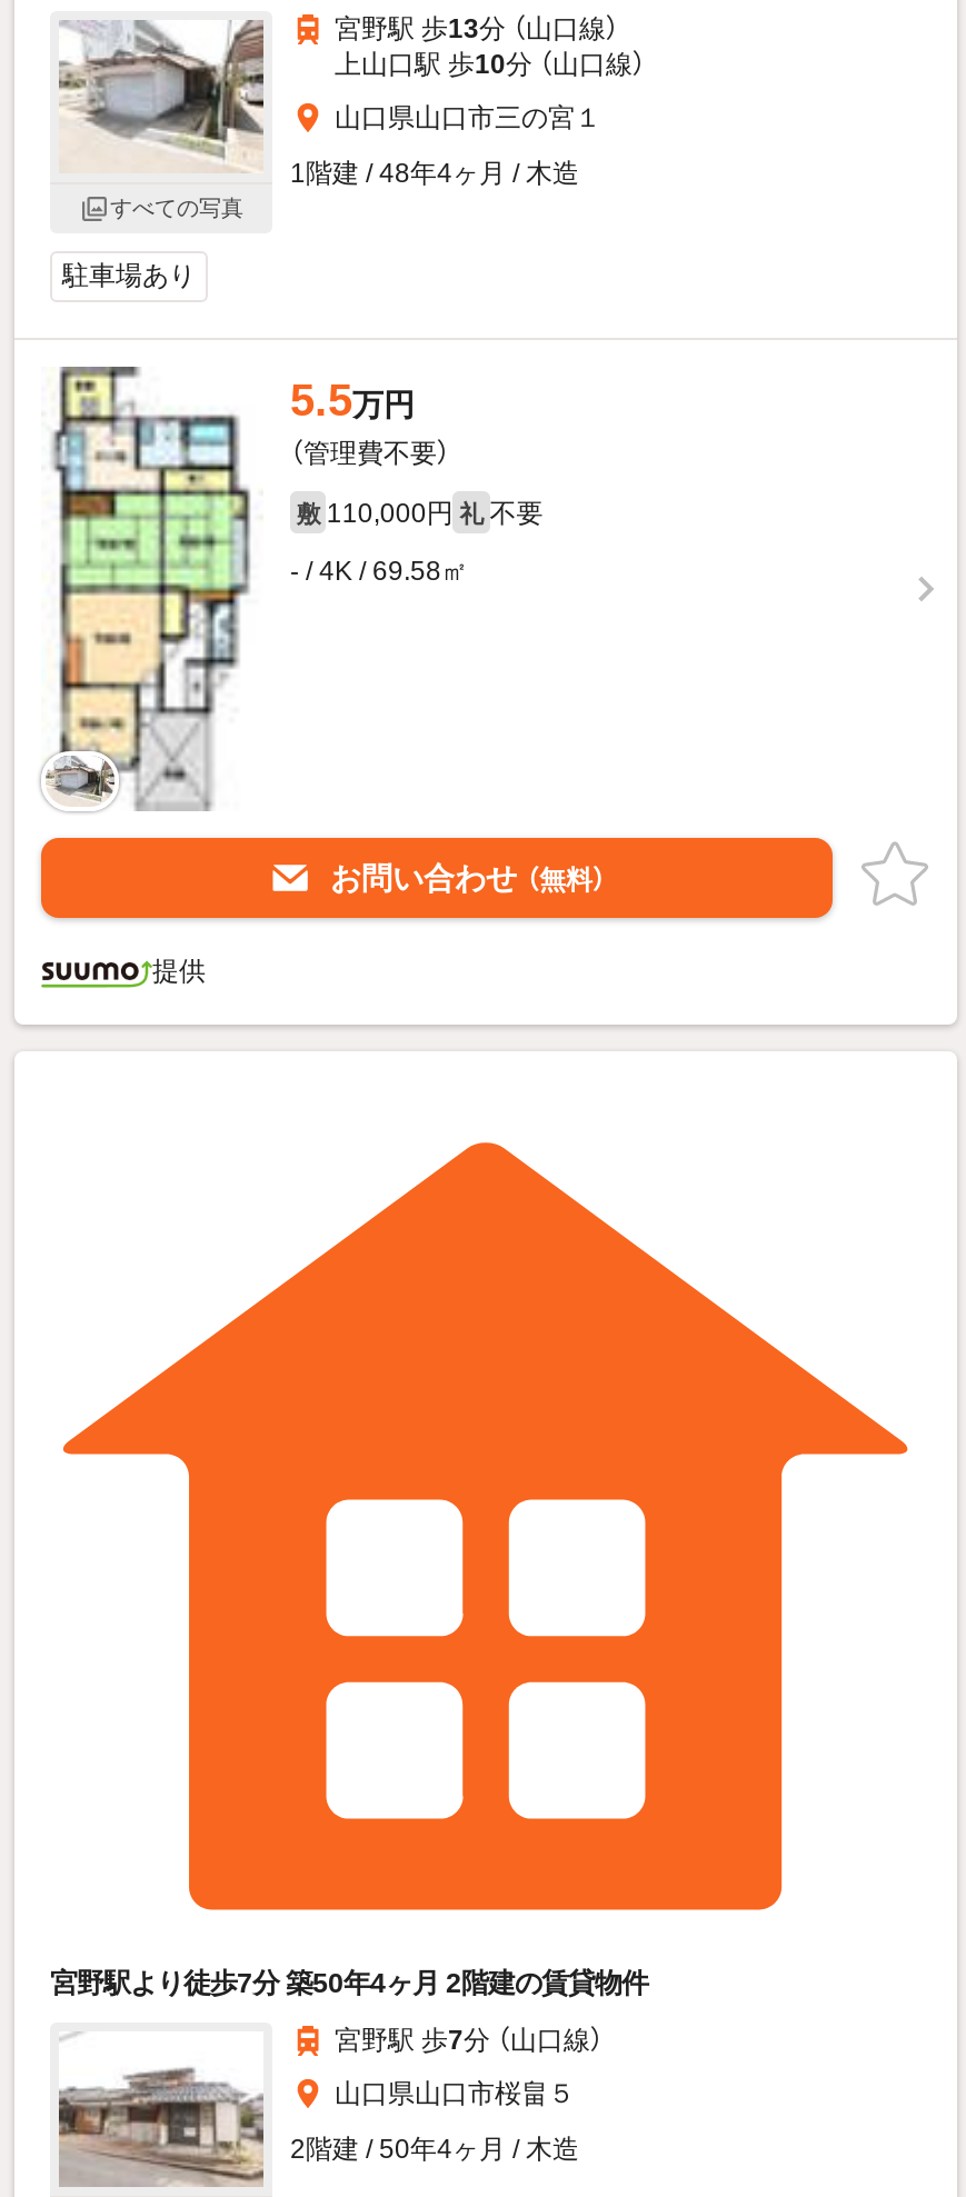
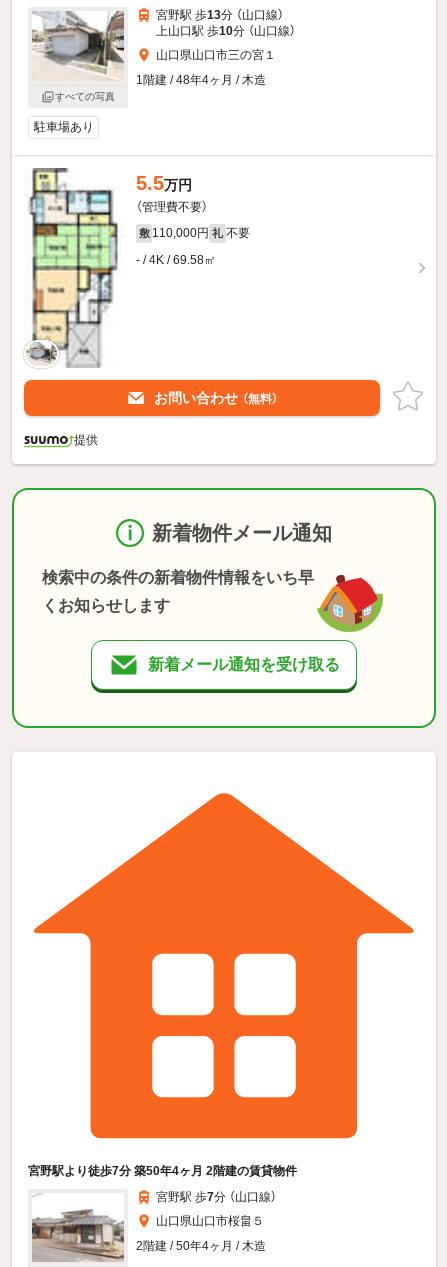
none -> [11,486,437,730] [image] | 新着物件メール通知 | 検索中の条件の新着物件情報をいち早 | くお知らせします | 新着メール通知を受け取る

